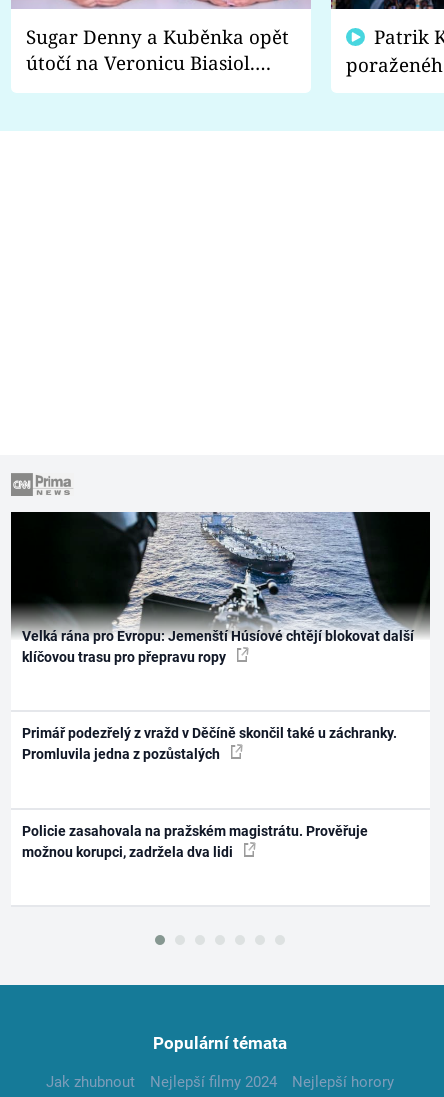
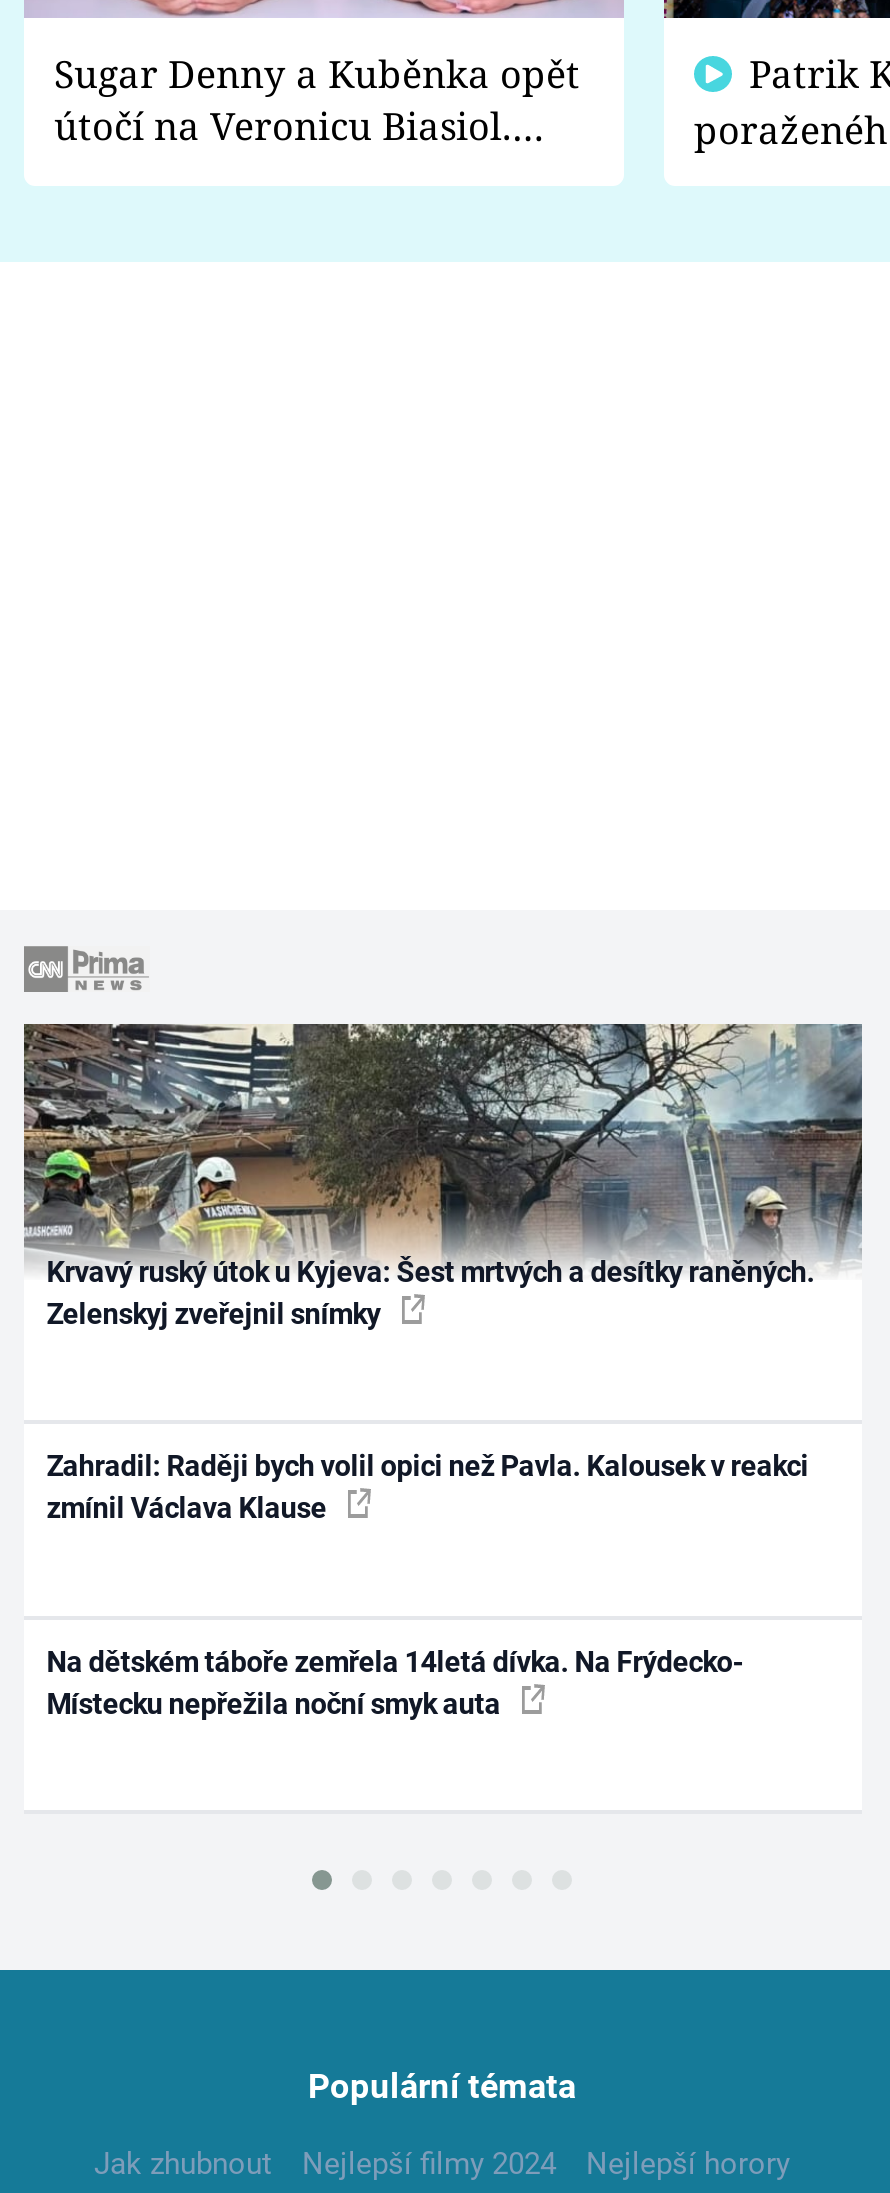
[10,511,431,665] [image] | Velká rána pro Evropu: Jemenští Húsíové chtějí blokovat další | klíčovou trasu pro přepravu ropy -> [22,1022,864,1330] [image] | Krvavý ruský útok u Kyjeva: Šest mrtvých a desítky raněných. | Zelenskyj zveřejnil snímky
[22,725,397,762] Primář podezřelý z vražd v Děčíně skončil také u záchranky. | Promluvila jedna z pozůstalých -> [46,1451,808,1525] Zahradil: Raději bych volil opici než Pavla. Kalousek v reakci | zmínil Václava Klause
[22,823,368,860] Policie zasahovala na pražském magistrátu. Prověřuje | možnou korupci, zadržela dva lidi -> [46,1646,742,1720] Na dětském táboře zemřela 14letá dívka. Na Frýdecko- | Místecku nepřežila noční smyk auta

